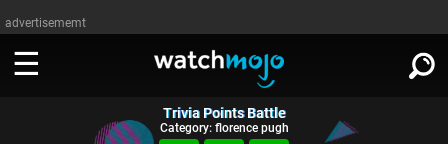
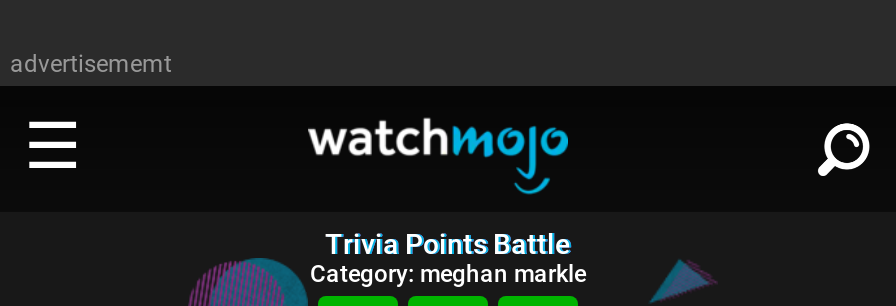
[159,121,288,135] Category: florence pugh -> [310,260,586,288] Category: meghan markle

